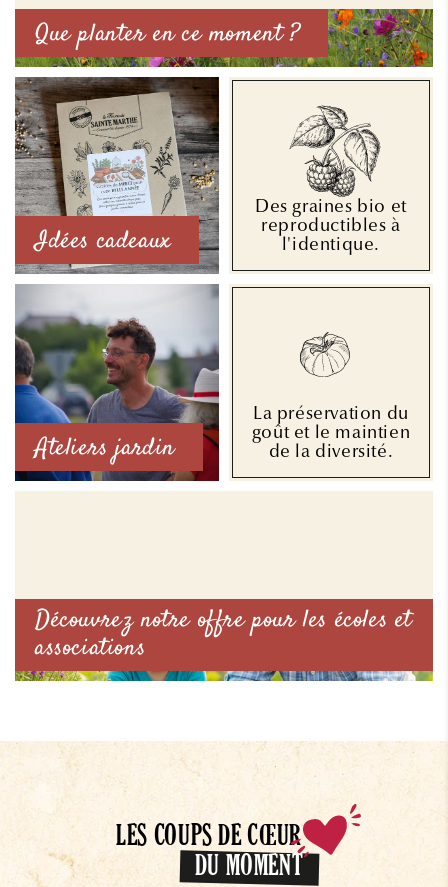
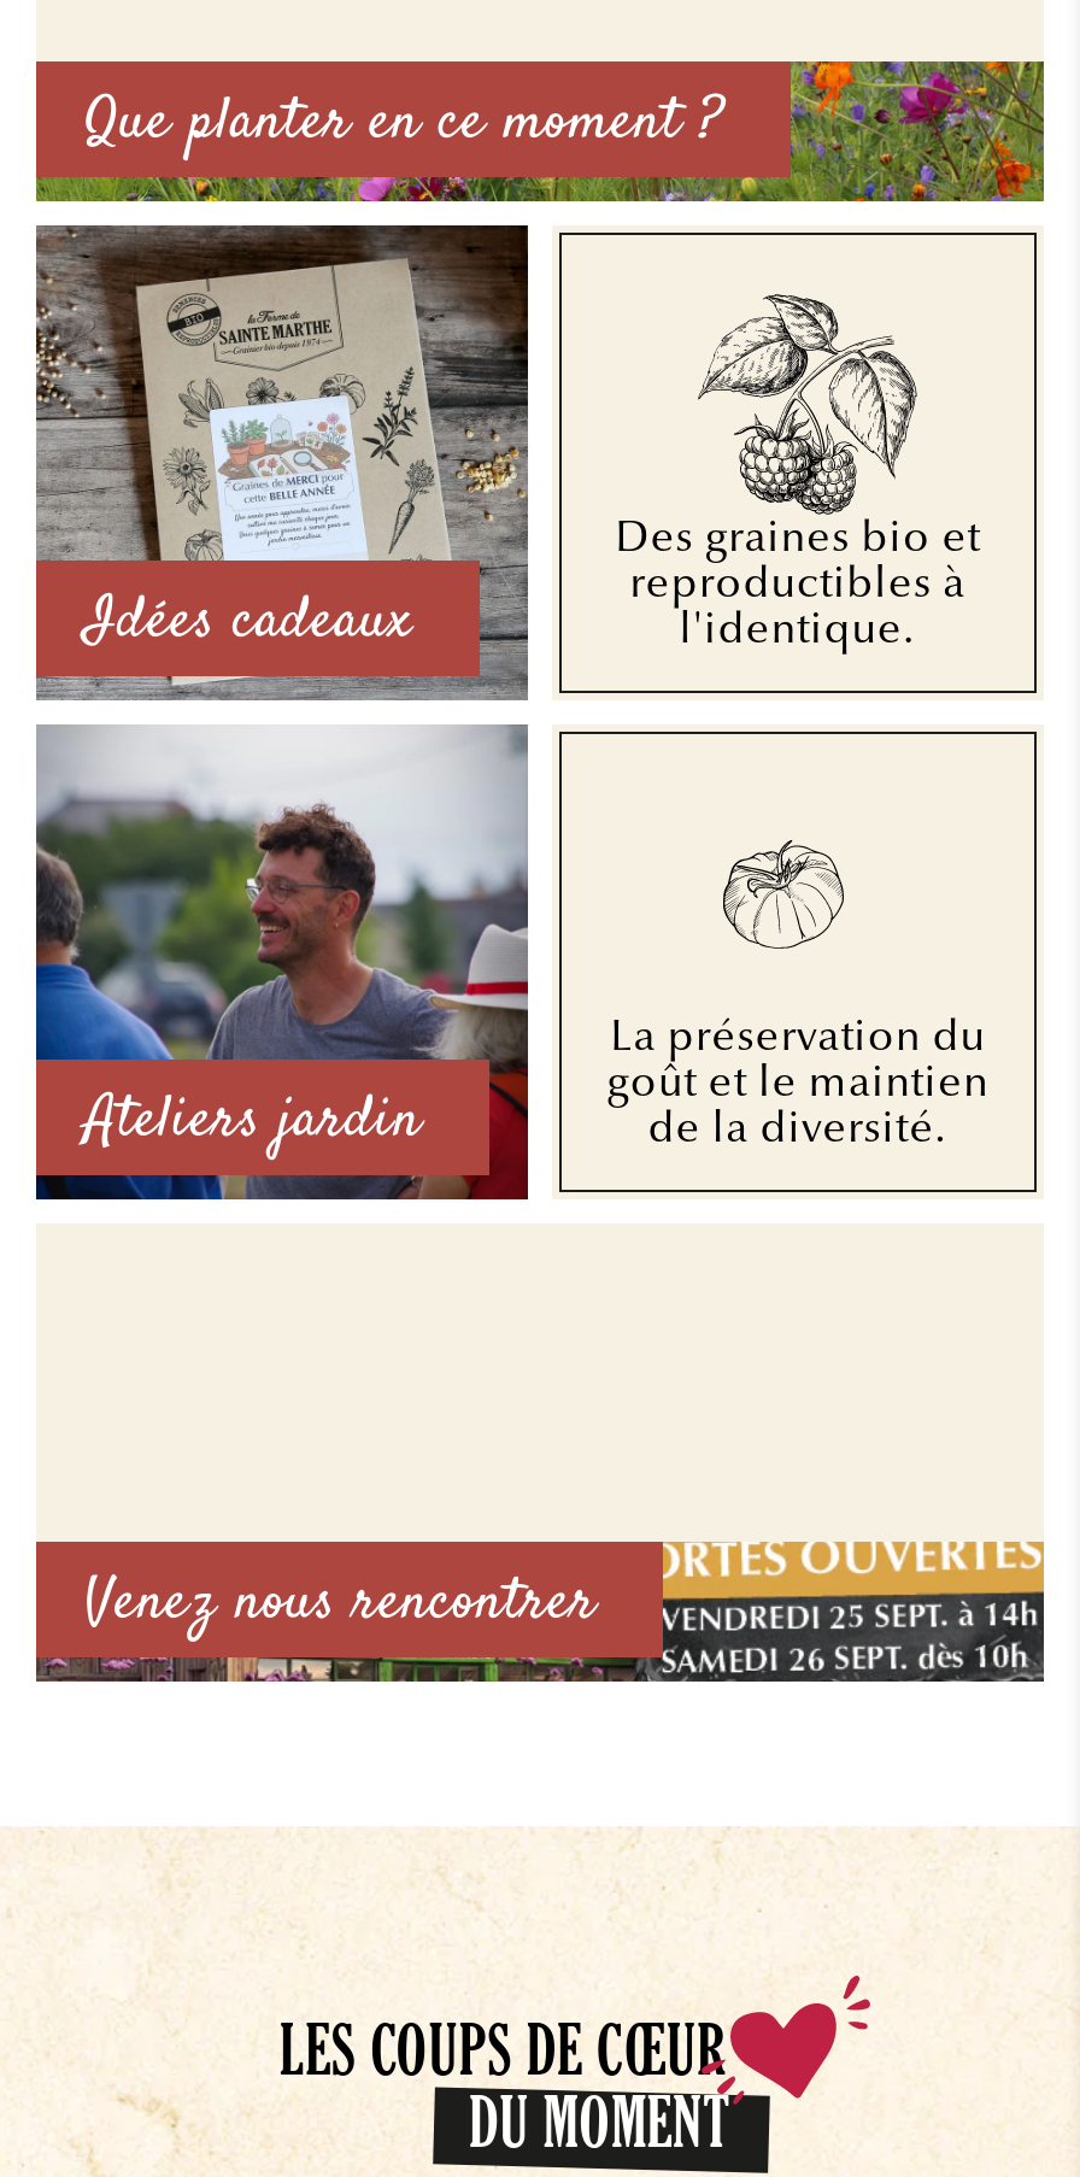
[35,604,412,666] Découvrez notre offre pour les écoles et | associations -> [84,1563,615,1645] Venez nous rencontrer

